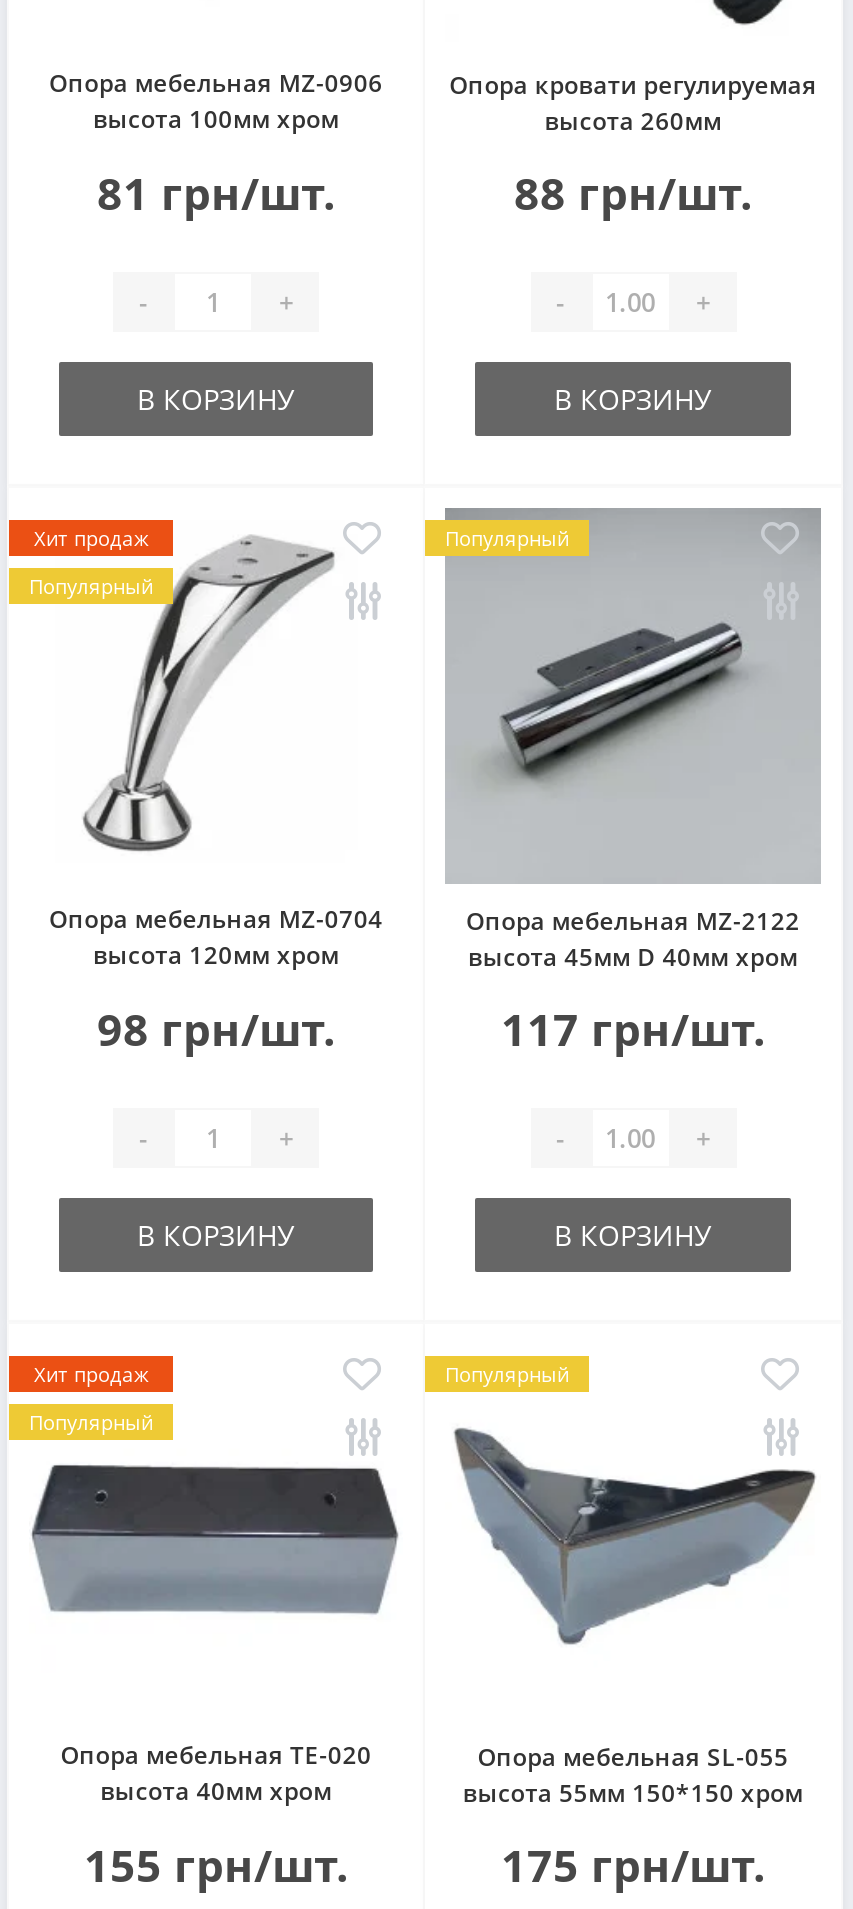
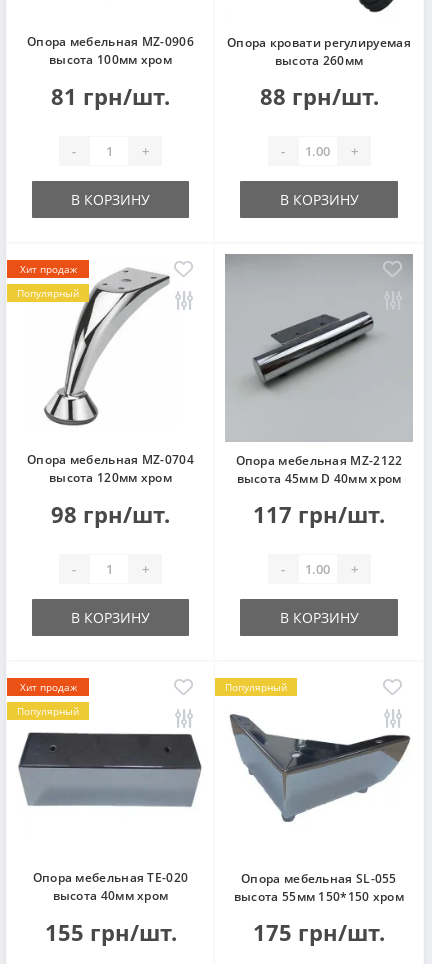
[445,524,569,552] Популярный -> none

